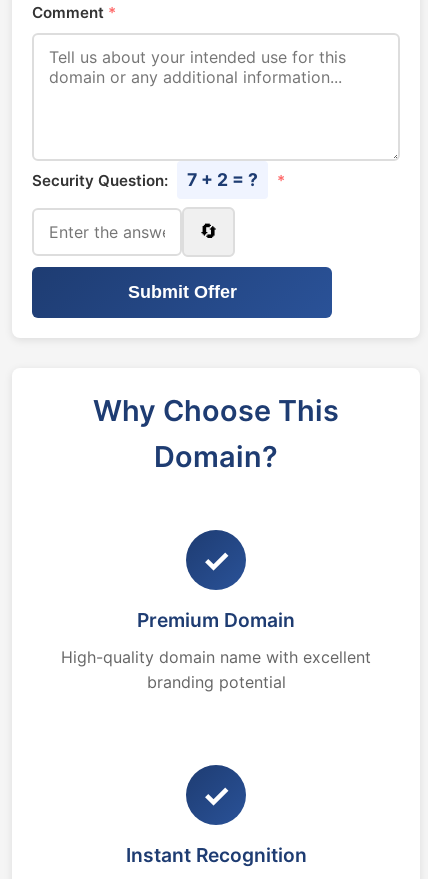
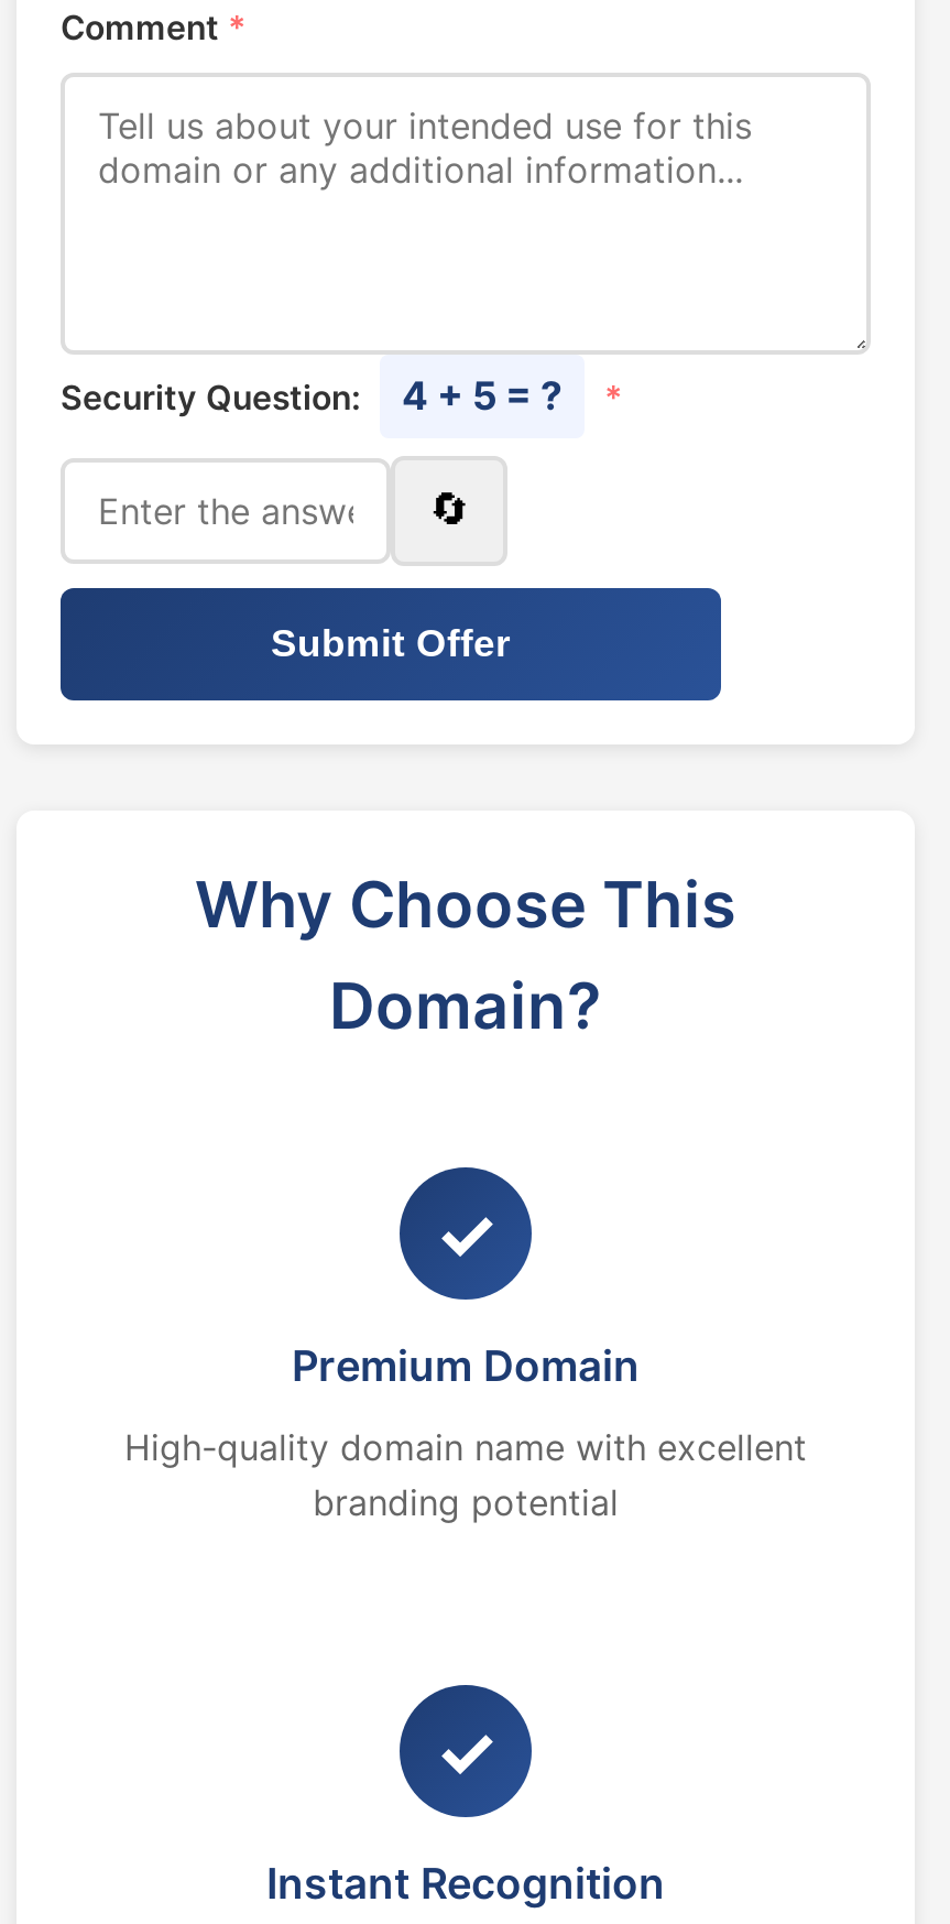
[187,169,258,190] 7 + 2 = ? -> [402,372,563,419] 4 + 5 = ?

